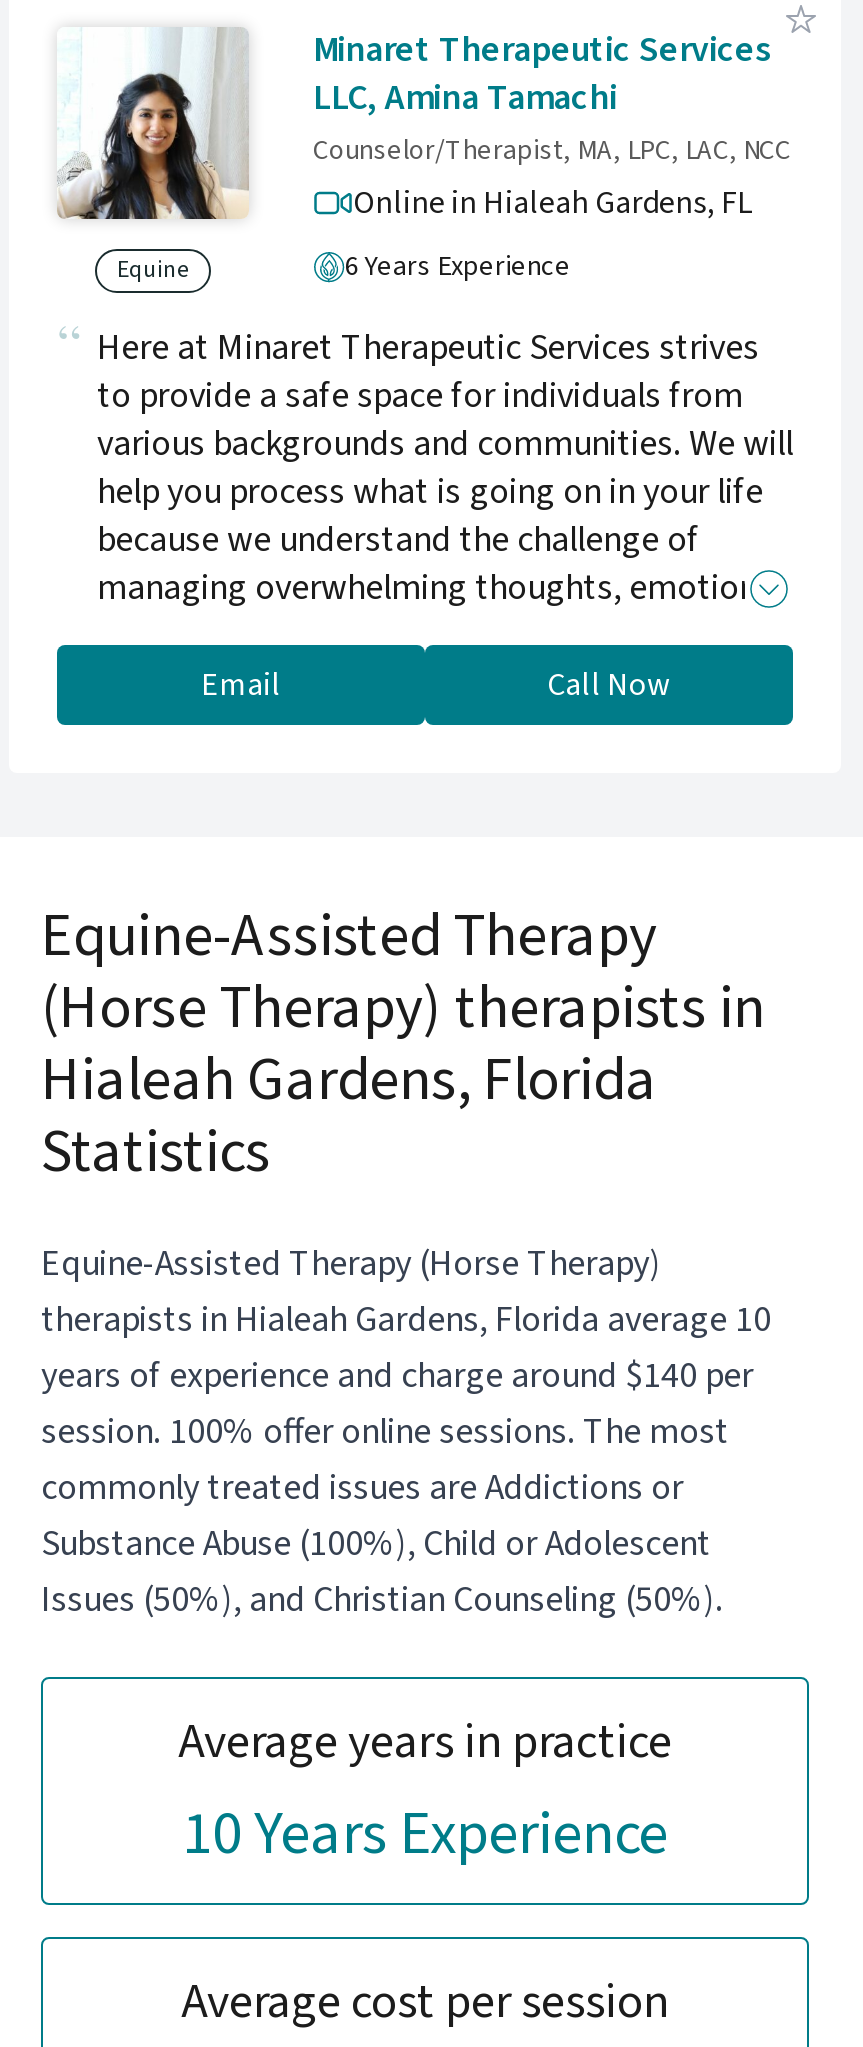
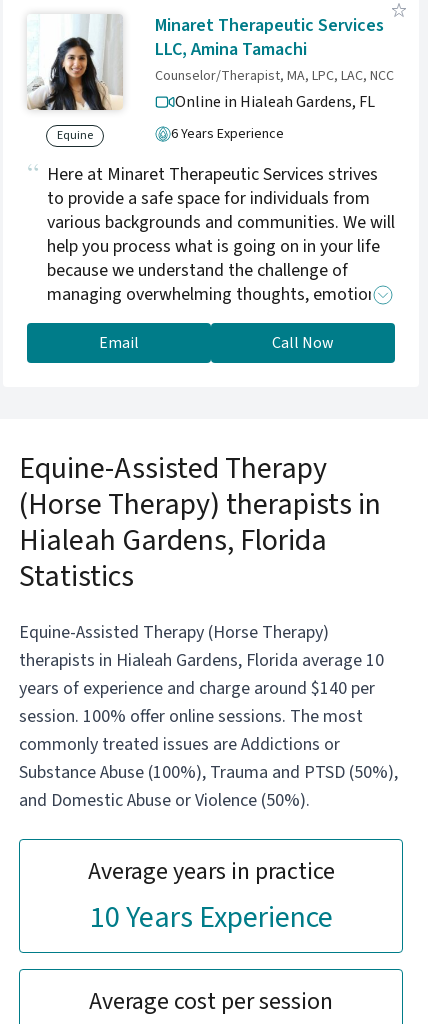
[41,1519,723,1625] Substance Abuse (100%), Child or Adolescent | Issues (50%), and Christian Counseling (50%). -> [19,760,398,813] Substance Abuse (100%), Trauma and PTSD (50%), | and Domestic Abuse or Violence (50%).

